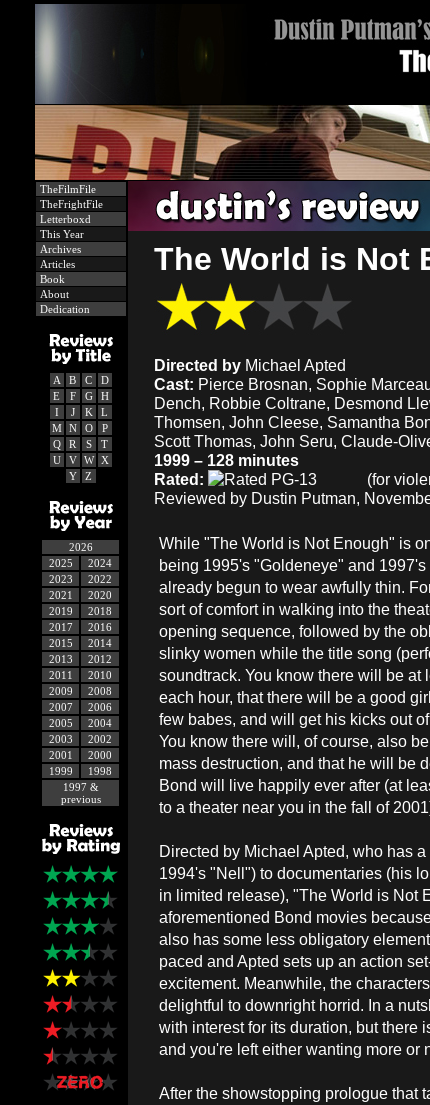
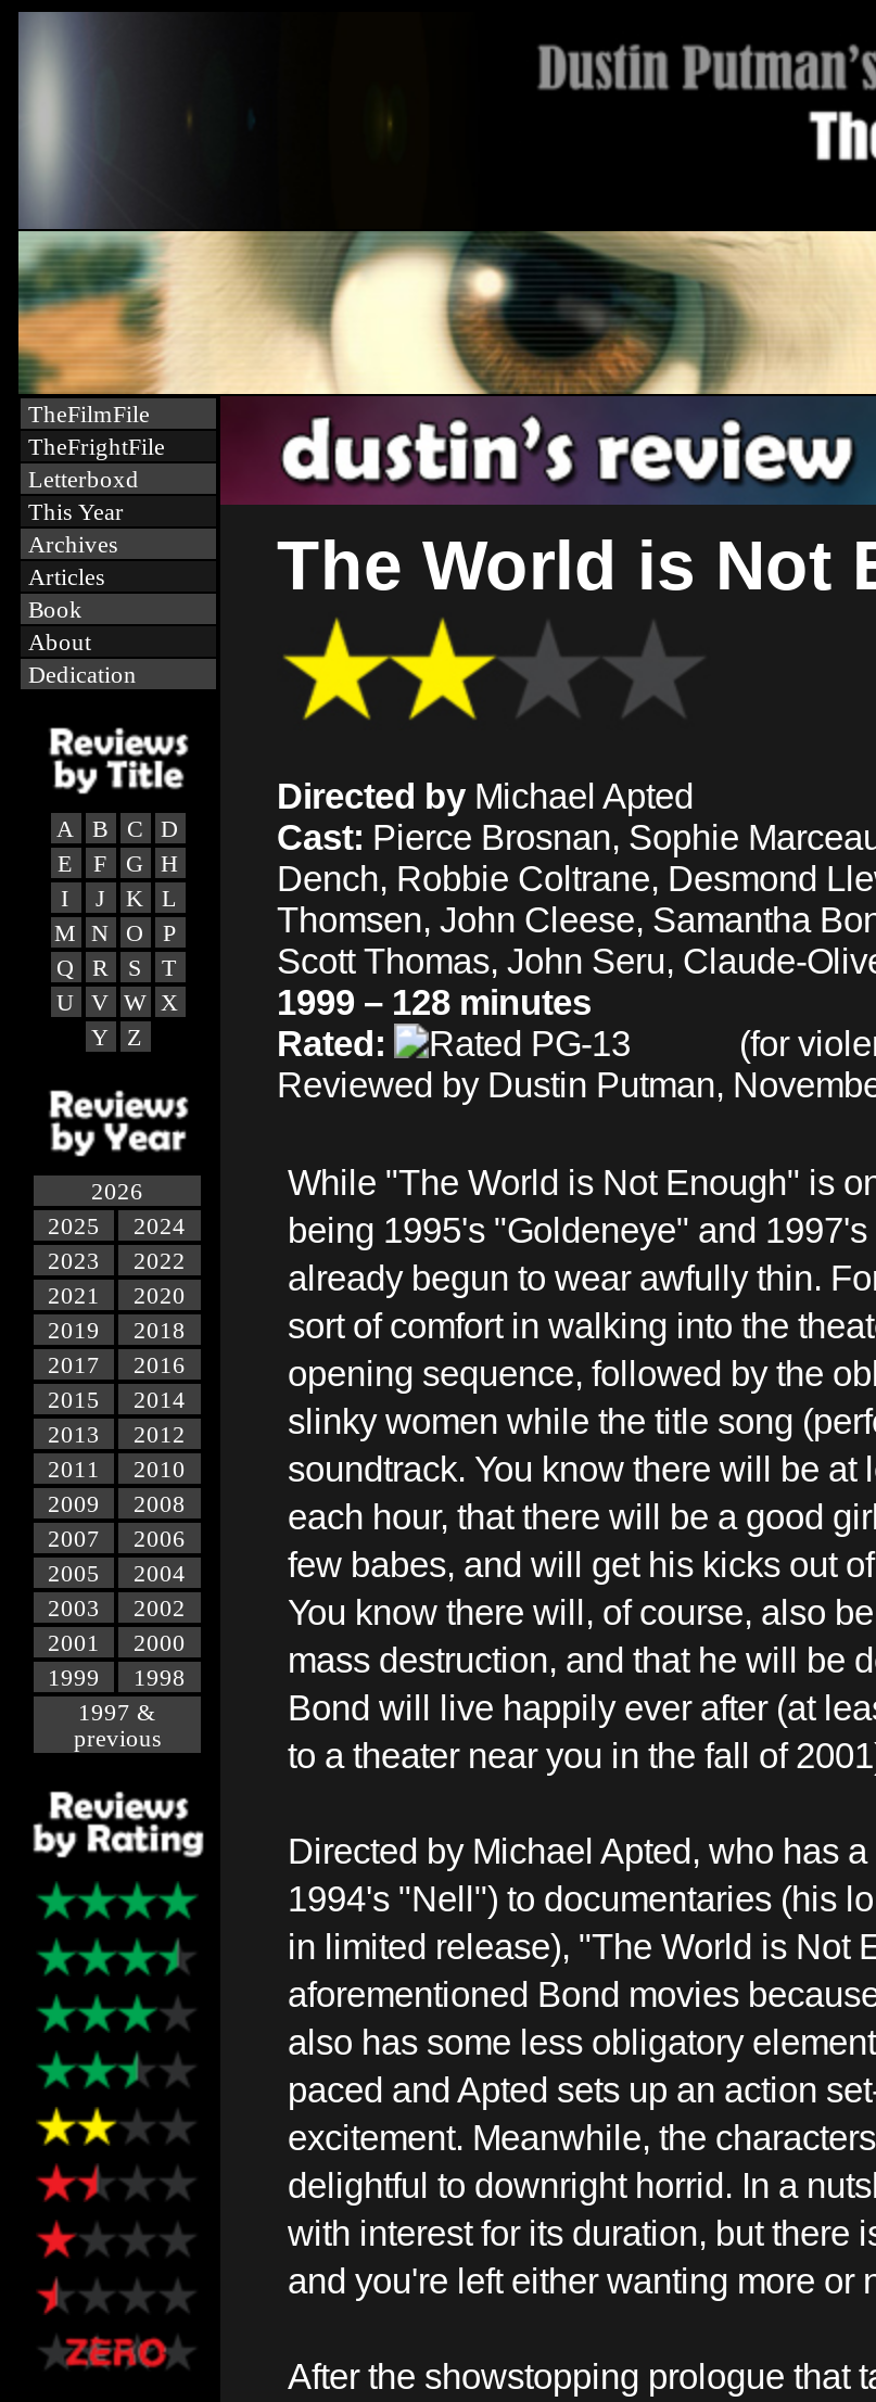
[34,104,427,181] [image] -> [16,229,869,396] [image]

